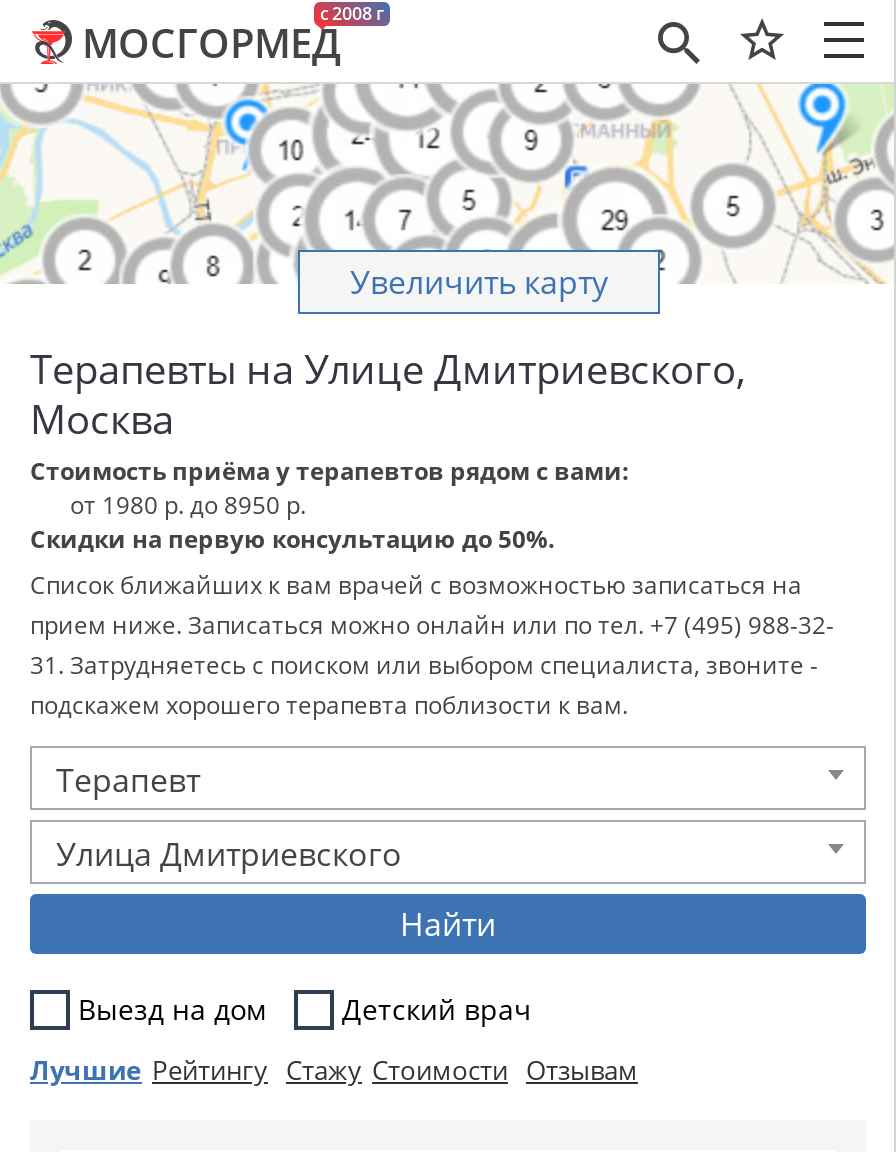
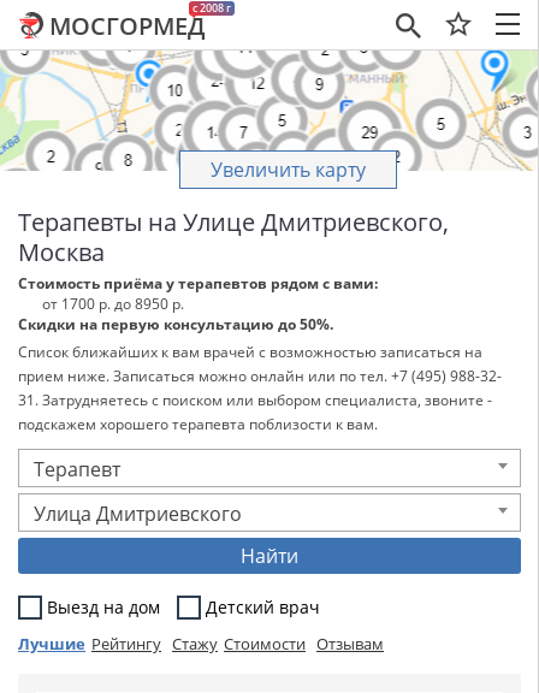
[70,488,306,522] от 1980 р. до 8950 р. -> [42,294,184,314] от 1700 р. до 8950 р.

